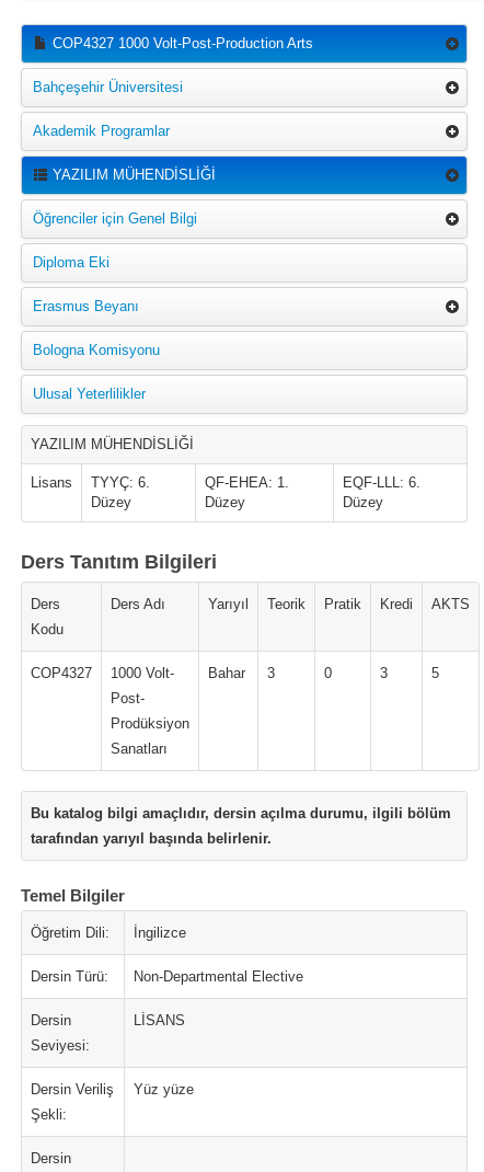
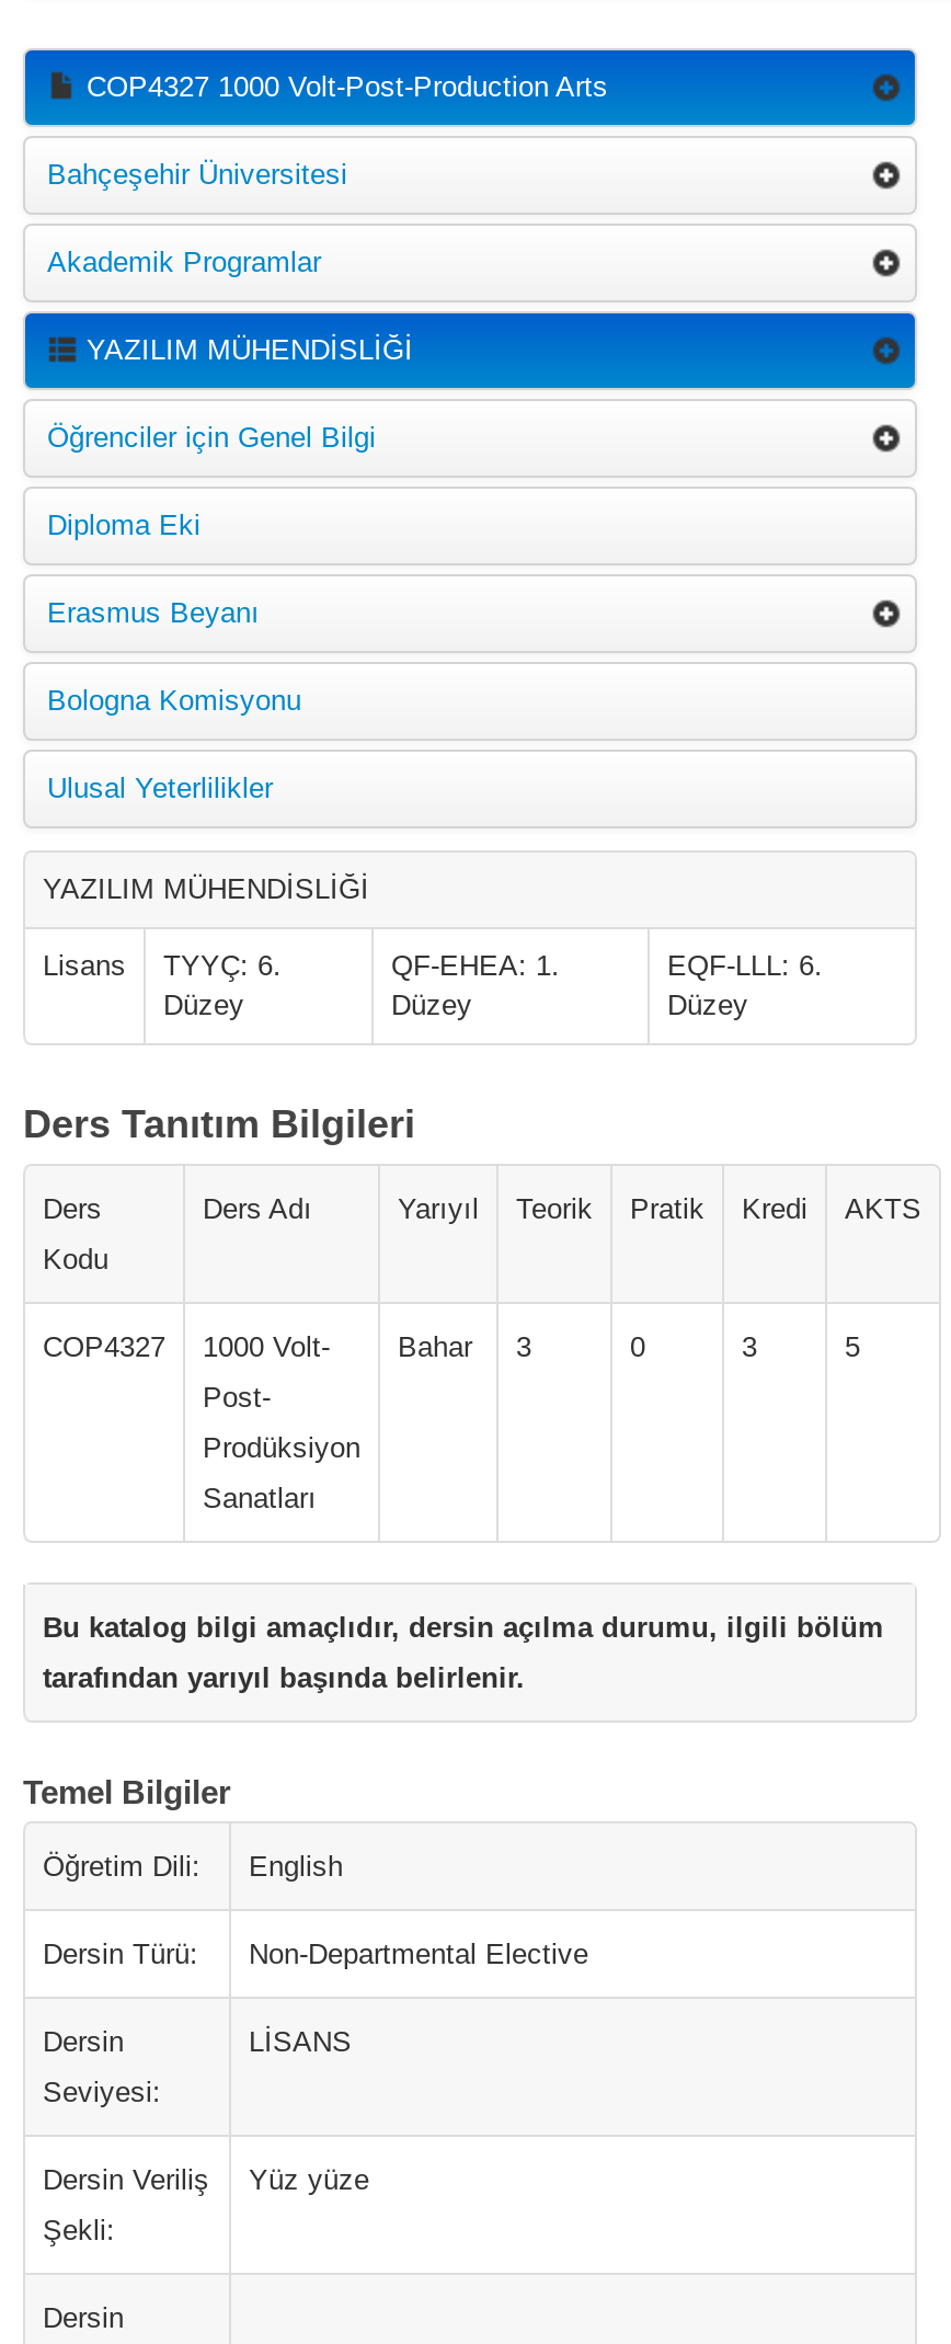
[134,924,186,941] İngilizce -> [249,1850,343,1883] English

